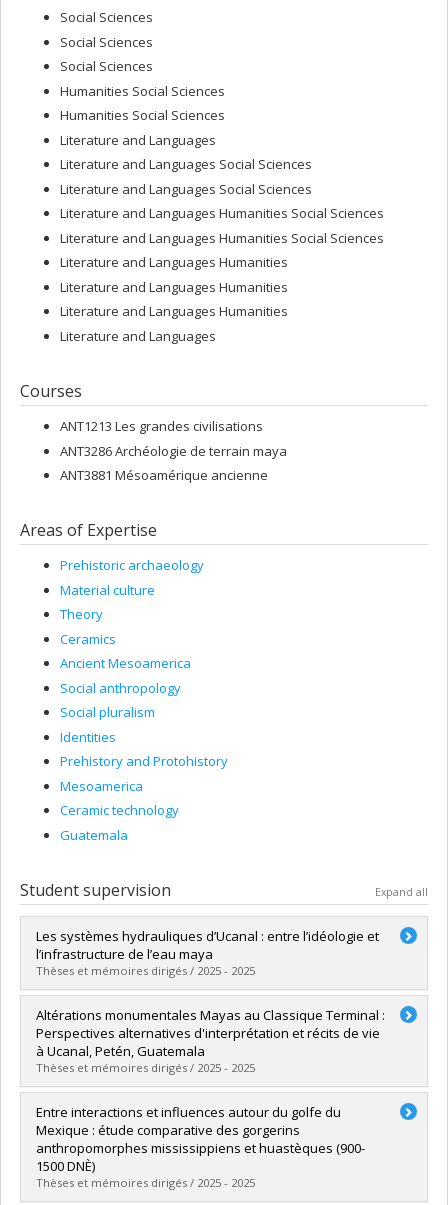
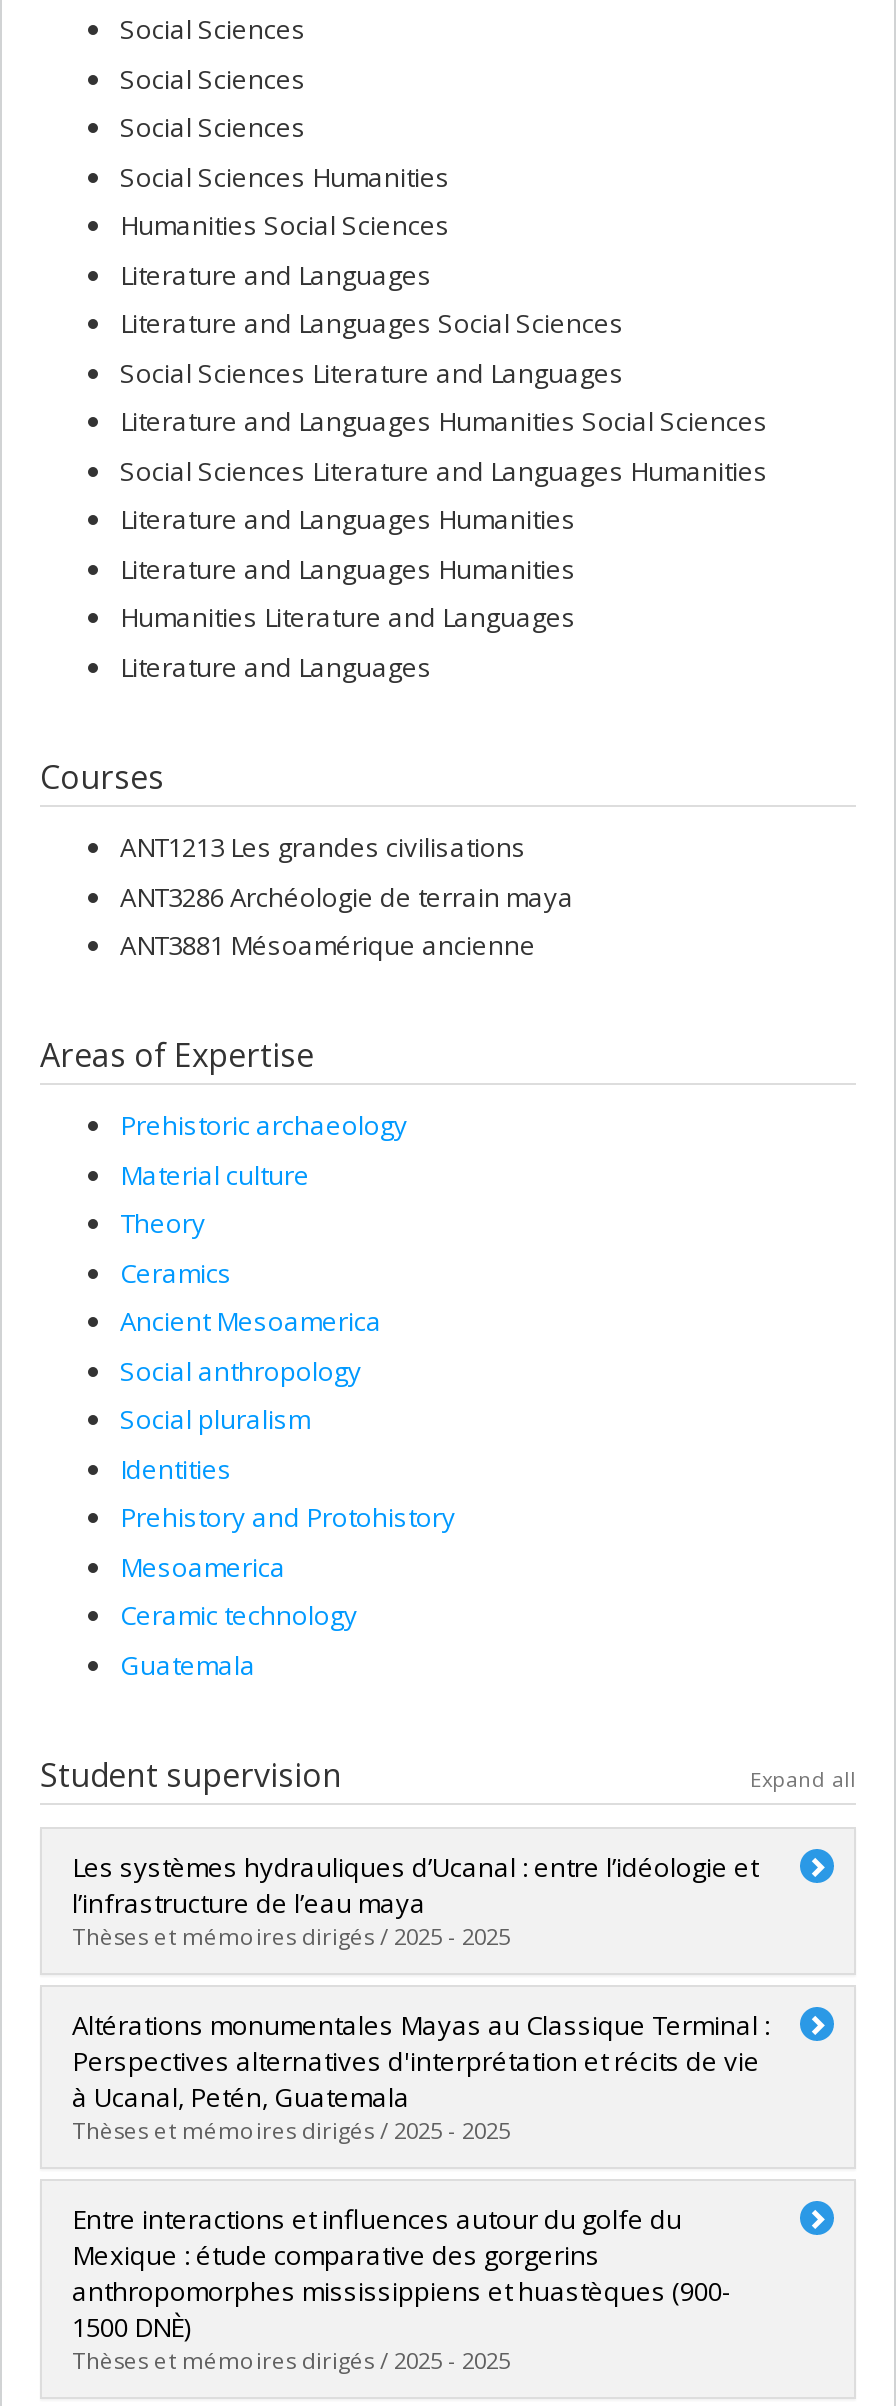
[60,82,225,100] Humanities Social Sciences -> [120,159,450,195] Social Sciences Humanities
[60,180,312,198] Literature and Languages Social Sciences -> [120,355,624,391] Social Sciences Literature and Languages
[60,229,384,247] Literature and Languages Humanities Social Sciences -> [120,453,768,489] Social Sciences Literature and Languages Humanities
[60,302,288,320] Literature and Languages Humanities -> [120,600,576,636] Humanities Literature and Languages

